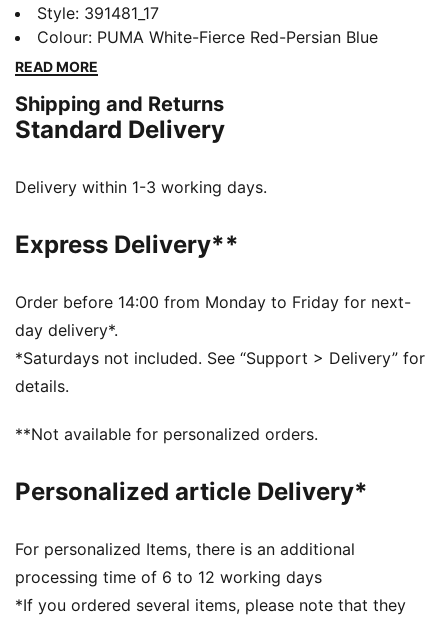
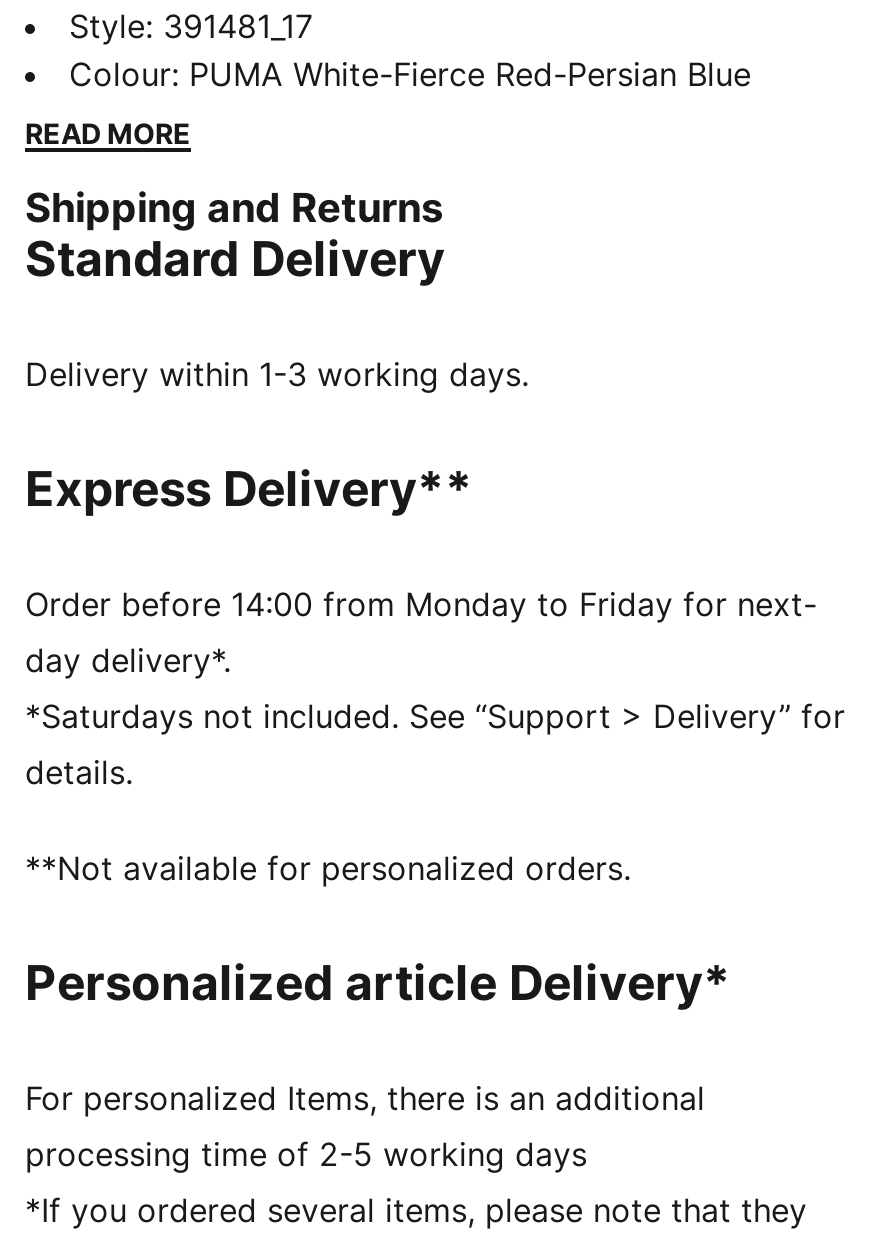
[15,567,322,587] processing time of 6 to 12 working days -> [25,1134,587,1174] processing time of 2-5 working days

